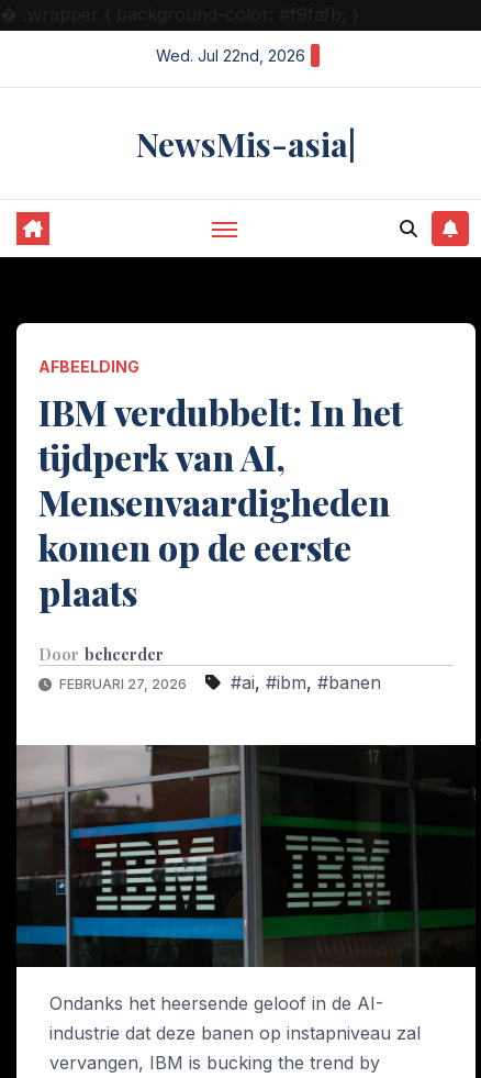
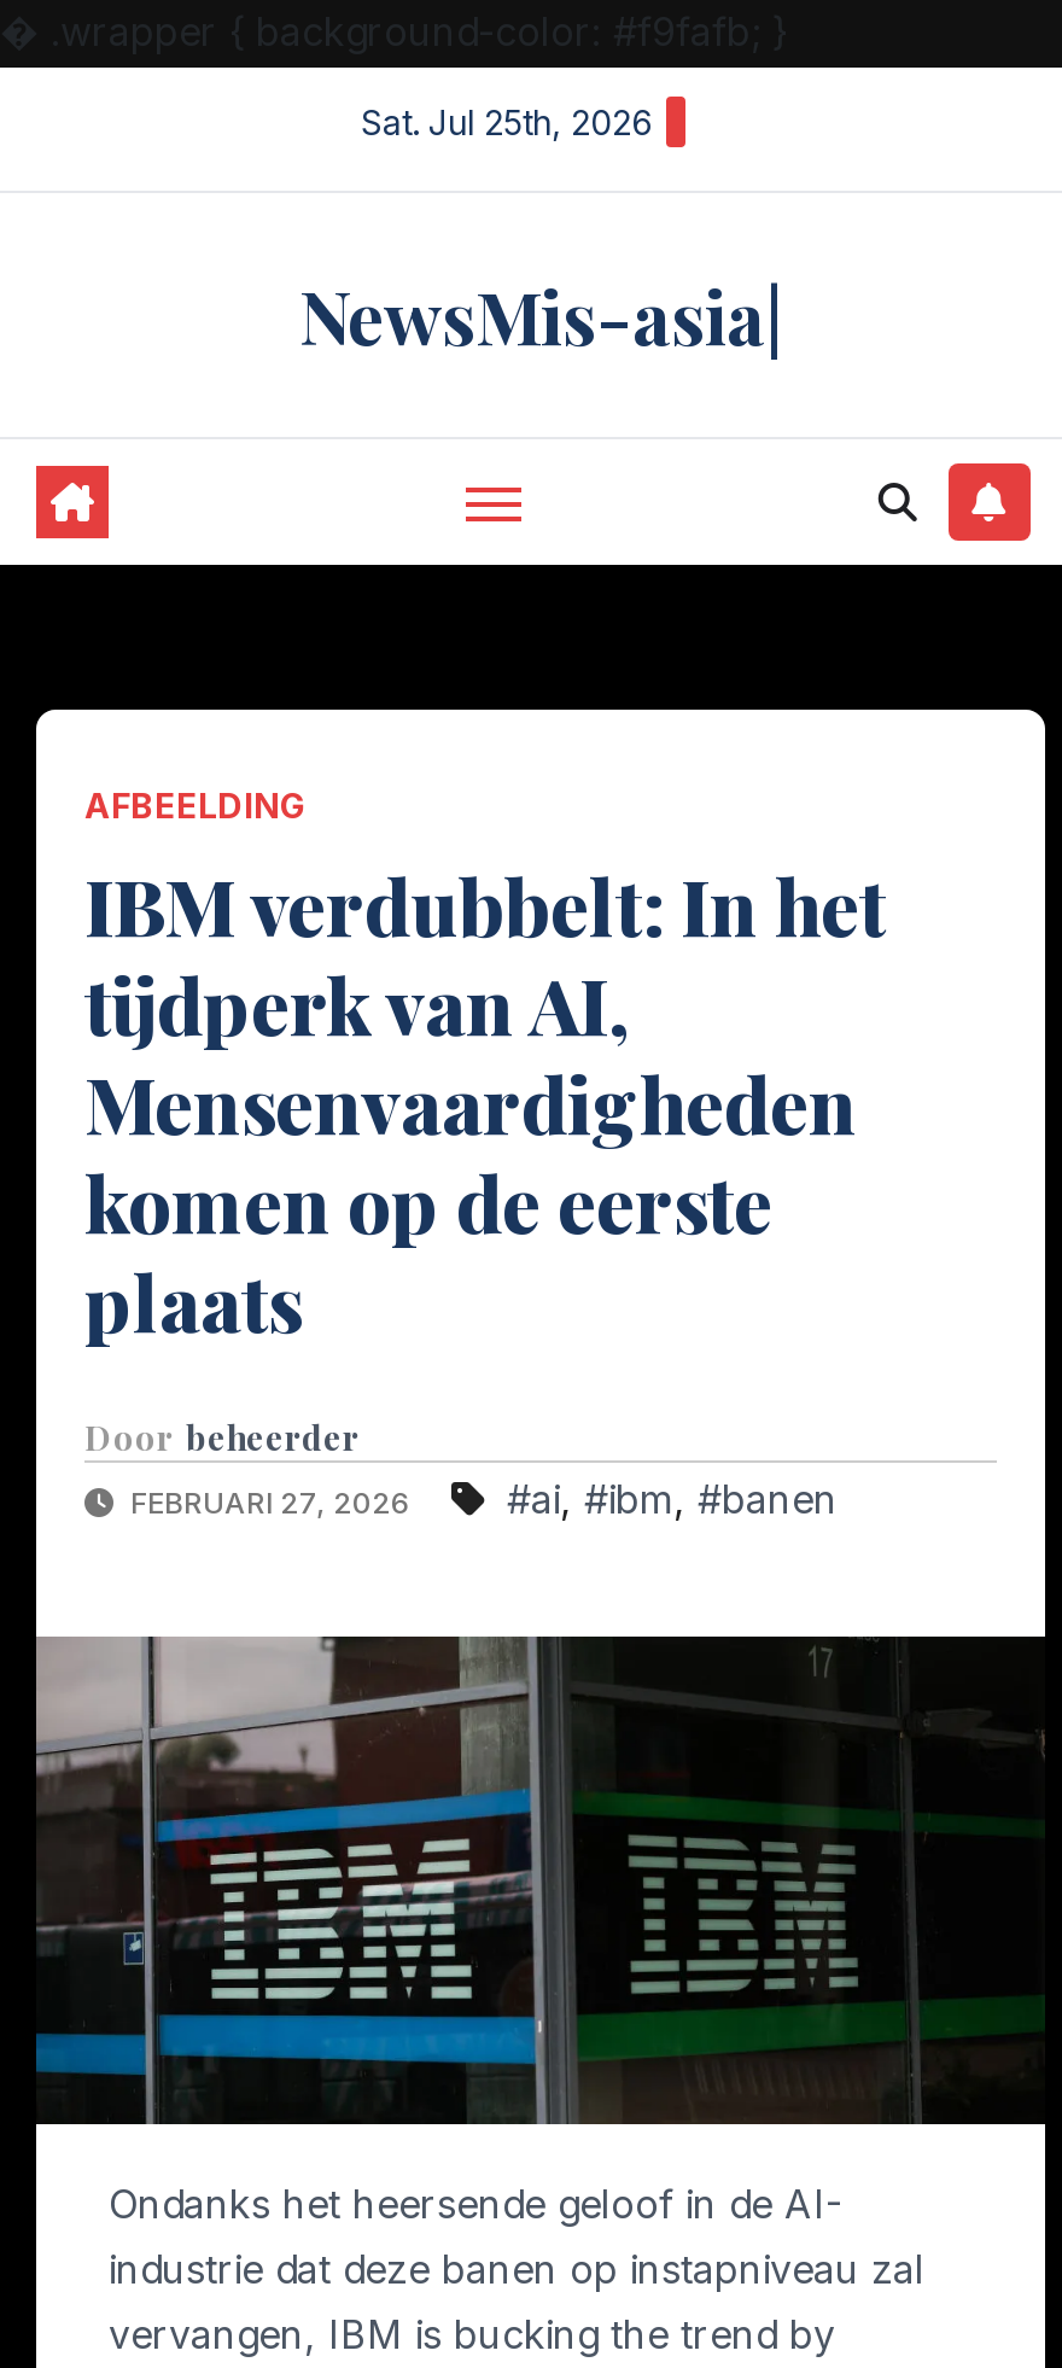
[156,46,305,65] Wed. Jul 22nd, 2026 -> [361,101,653,142] Sat. Jul 25th, 2026

